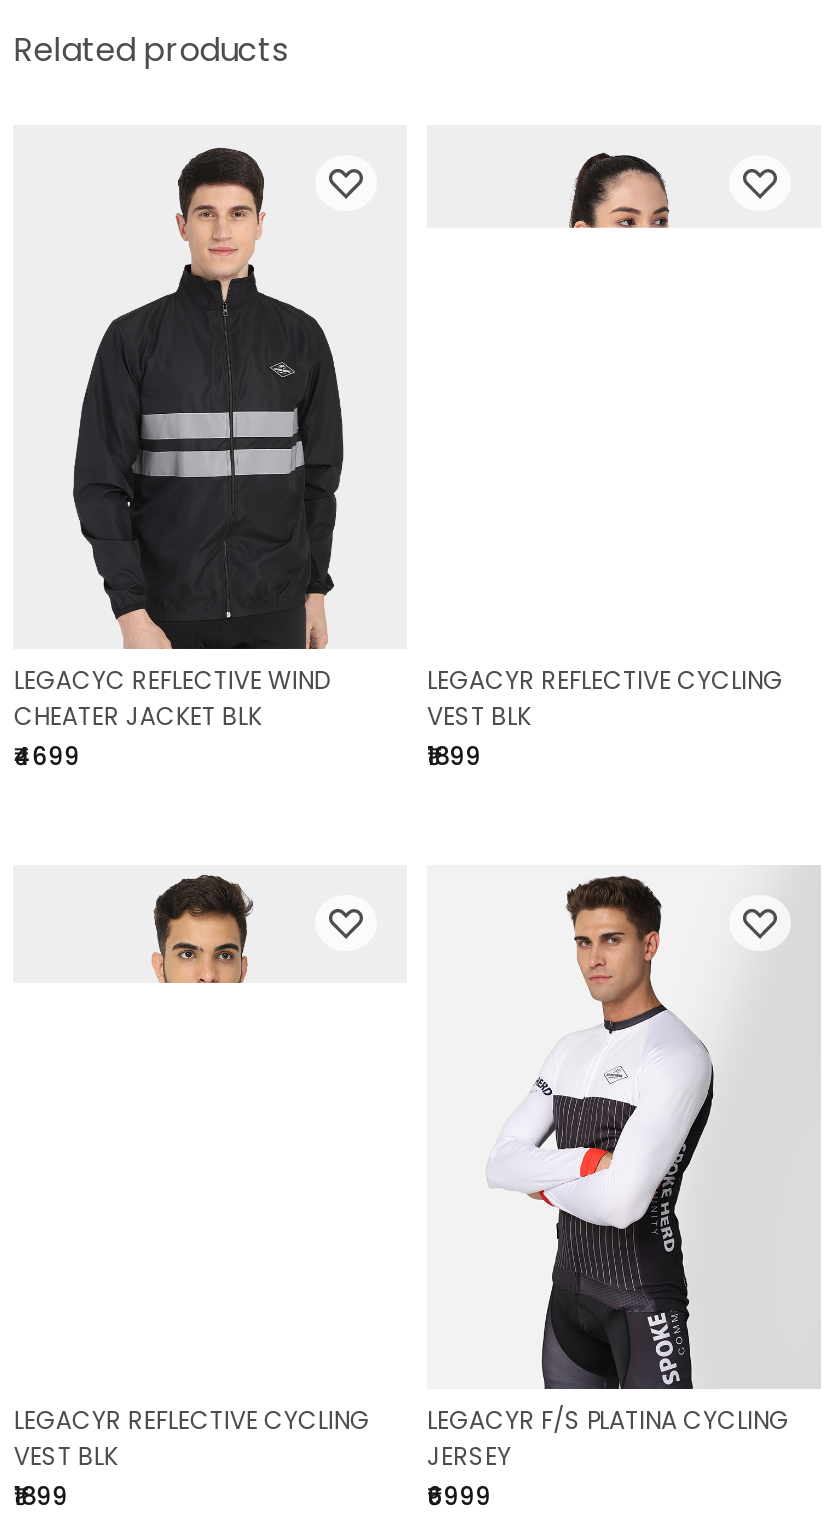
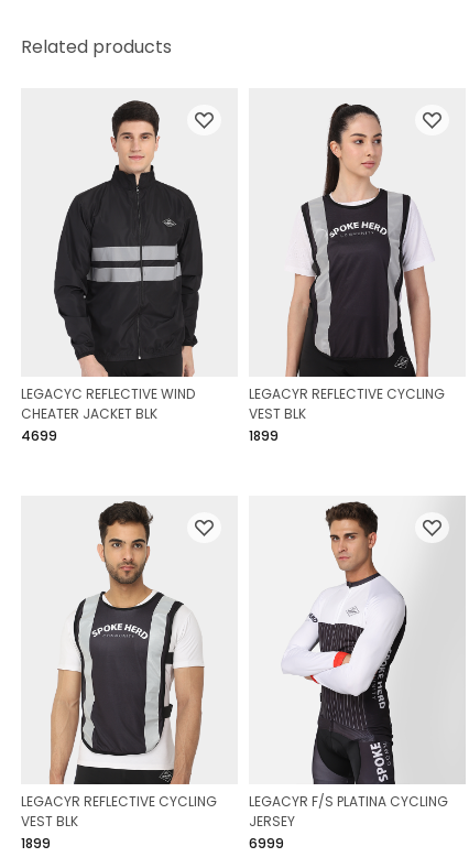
none -> [284,144,435,378] [image]
none -> [48,560,206,785] [image]

